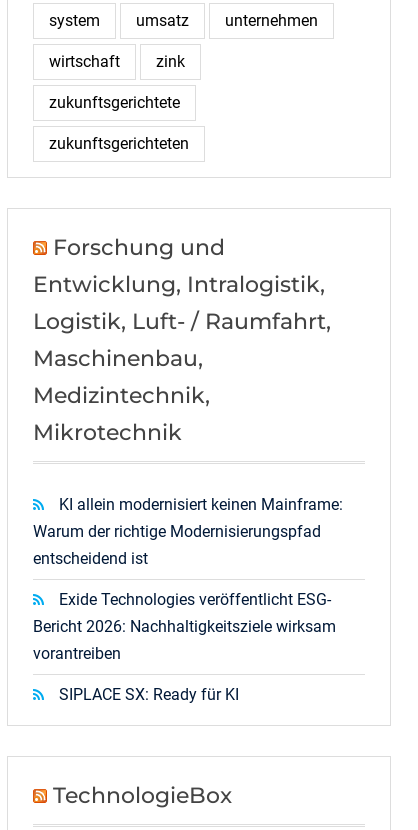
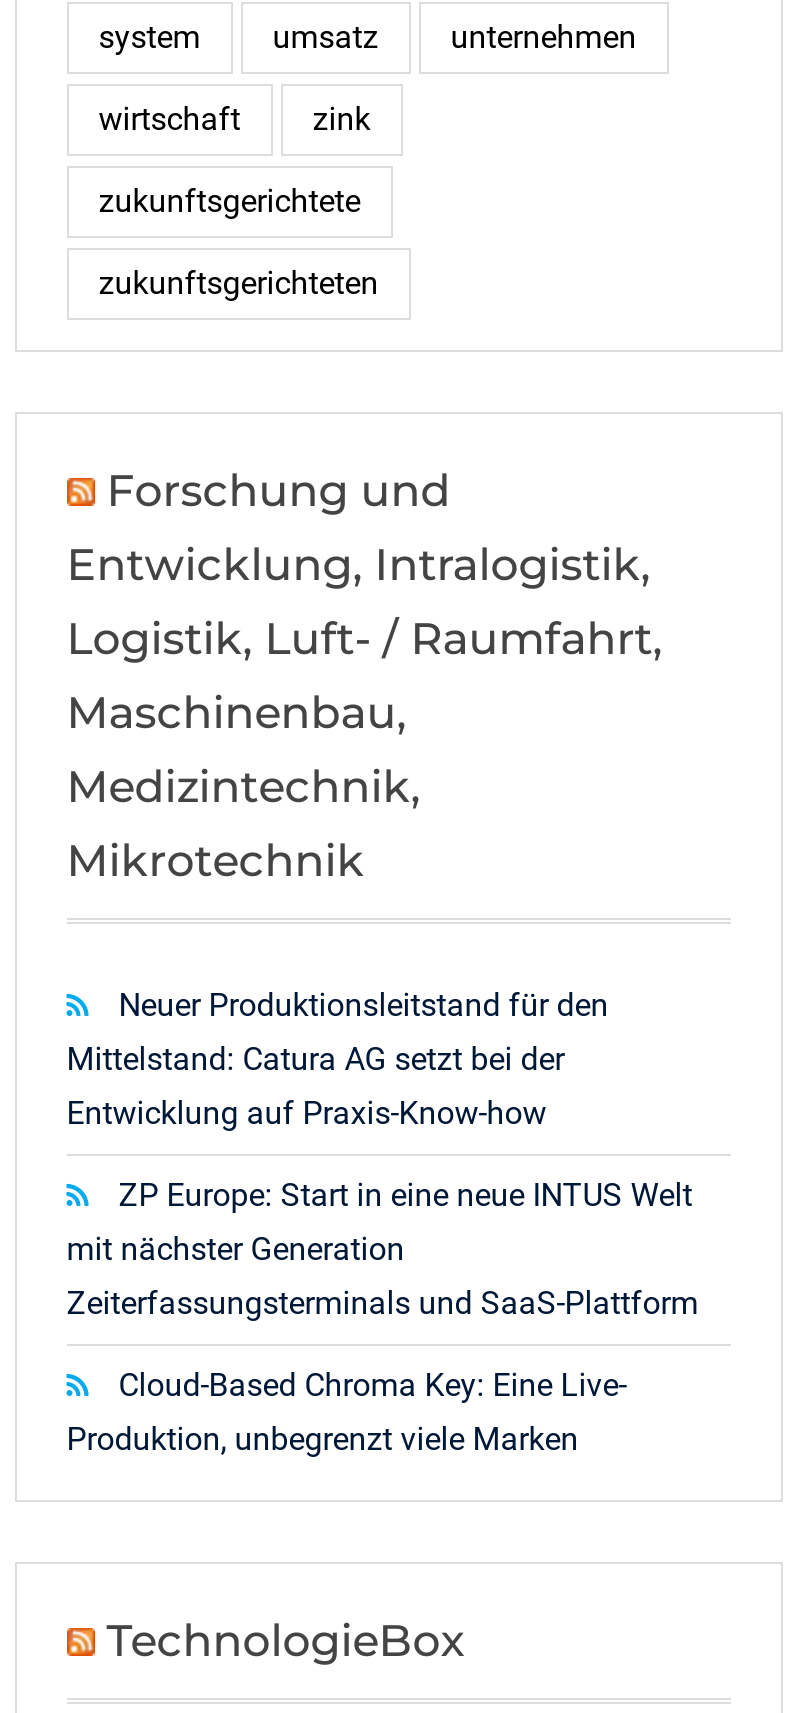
[33,495,343,568] KI allein modernisiert keinen Mainframe: | Warum der richtige Modernisierungspfad | entscheidend ist -> [66,987,608,1133] Neuer Produktionsleitstand für den | Mittelstand: Catura AG setzt bei der | Entwicklung auf Praxis-Know-how
[33,590,336,663] Exide Technologies veröffentlicht ESG- | Bericht 2026: Nachhaltigkeitsziele wirksam | vorantreiben -> [66,1177,698,1323] ZP Europe: Start in eine neue INTUS Welt | mit nächster Generation | Zeiterfassungsterminals und SaaS-Plattform
[59,685,239,704] SIPLACE SX: Ready für KI -> [66,1367,626,1459] Cloud-Based Chroma Key: Eine Live- | Produktion, unbegrenzt viele Marken

